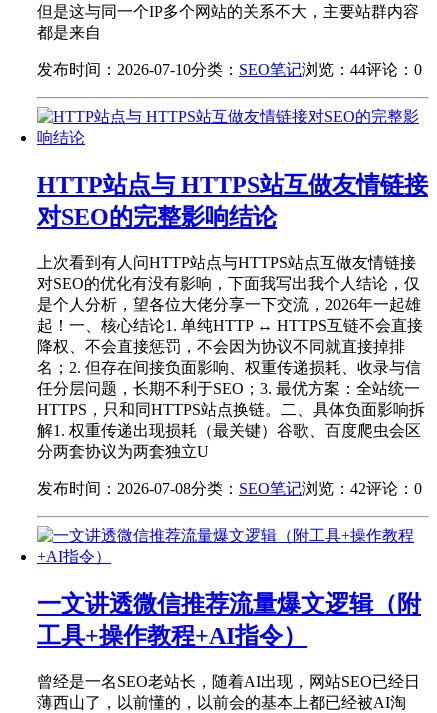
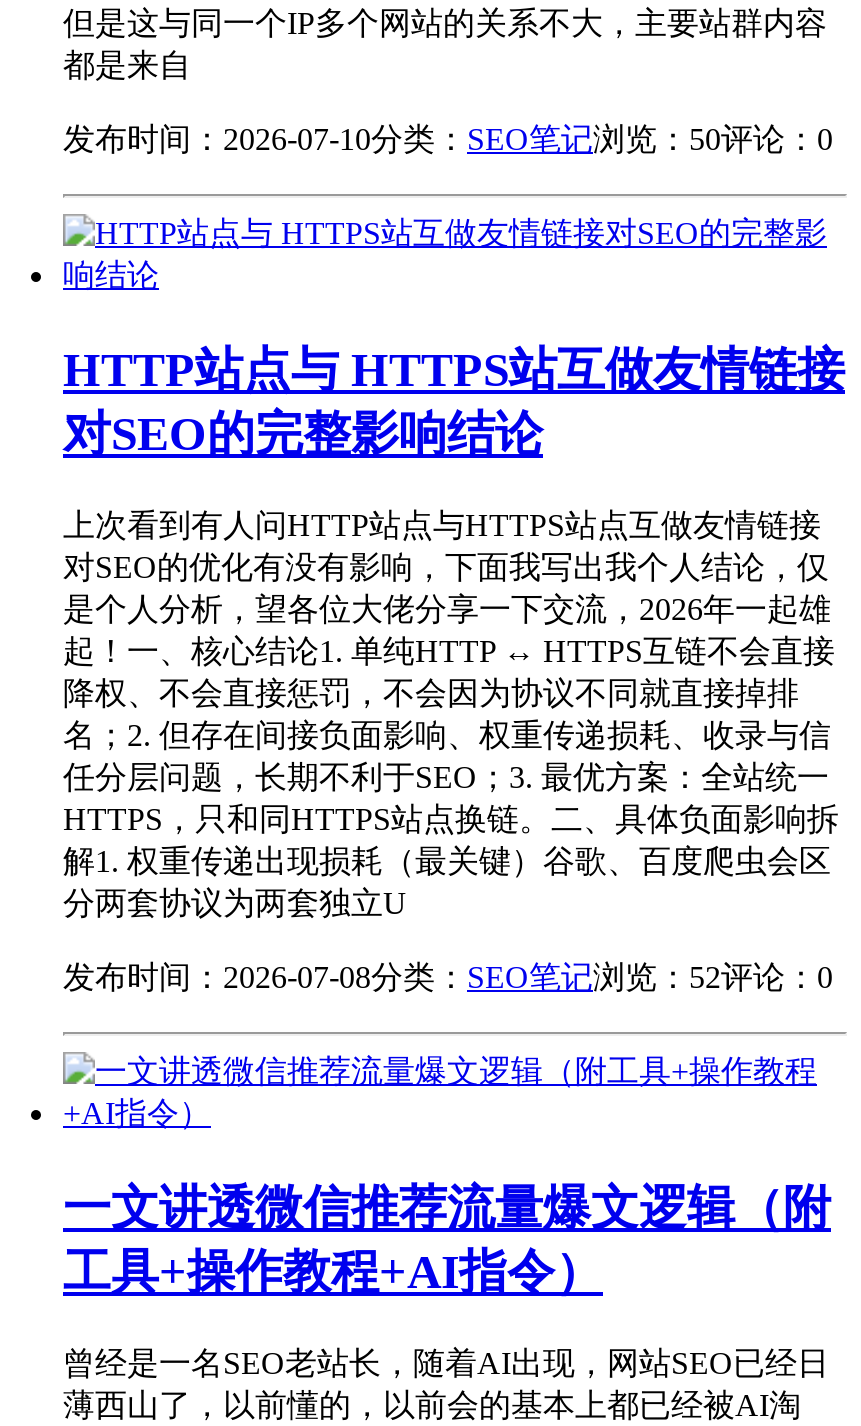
[37,61,422,78] 发布时间：2026-07-10分类：SEO笔记浏览：44评论：0 -> [63,122,833,156] 发布时间：2026-07-10分类：SEO笔记浏览：50评论：0
[37,480,422,497] 发布时间：2026-07-08分类：SEO笔记浏览：42评论：0 -> [63,960,833,994] 发布时间：2026-07-08分类：SEO笔记浏览：52评论：0

